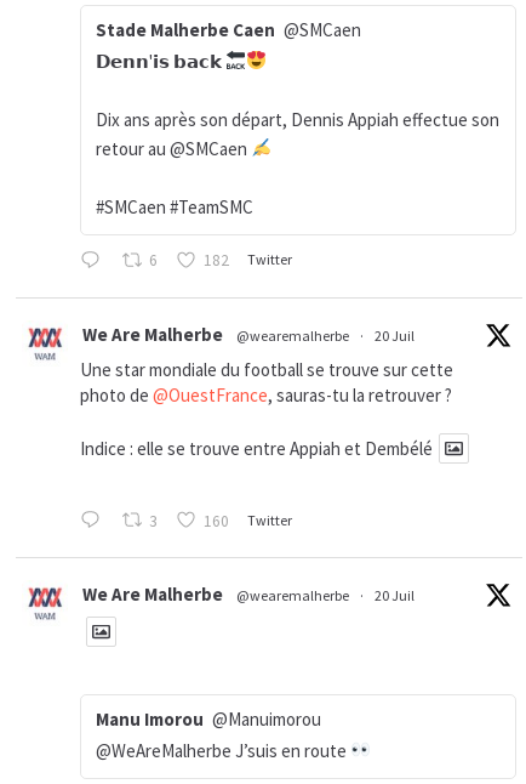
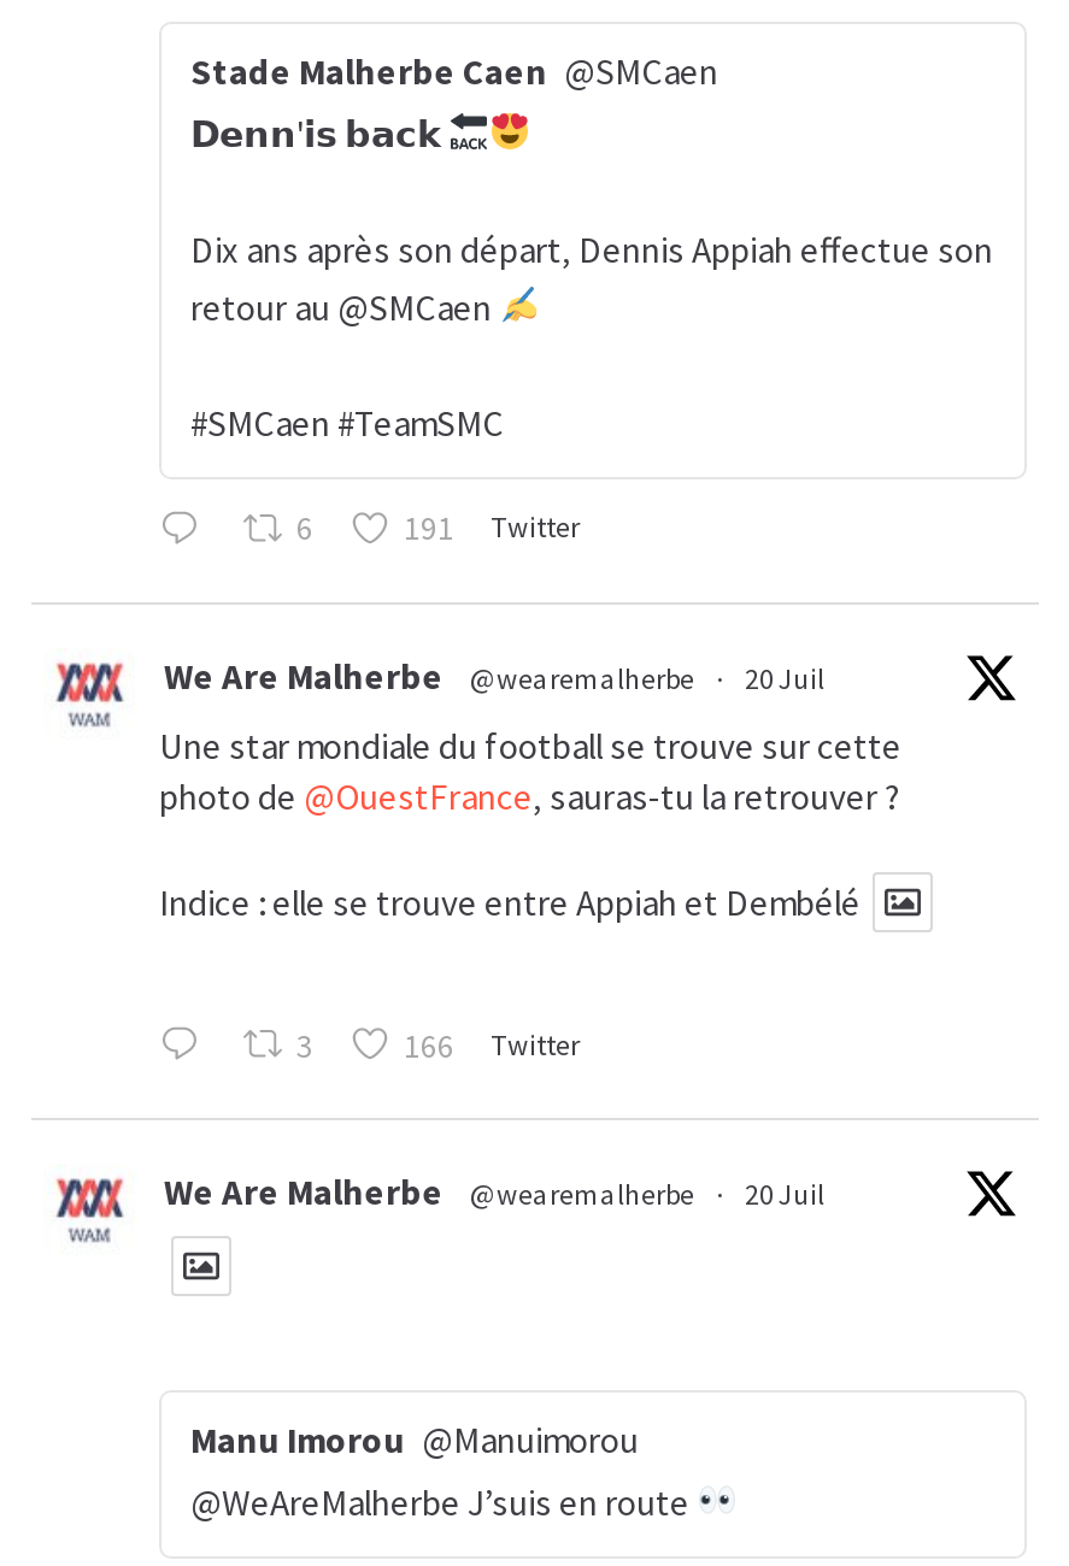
[203,250,291,271] 182 Twitter -> [404,509,580,550] 191 Twitter
[203,510,291,531] 160 Twitter -> [404,1025,580,1066] 166 Twitter

